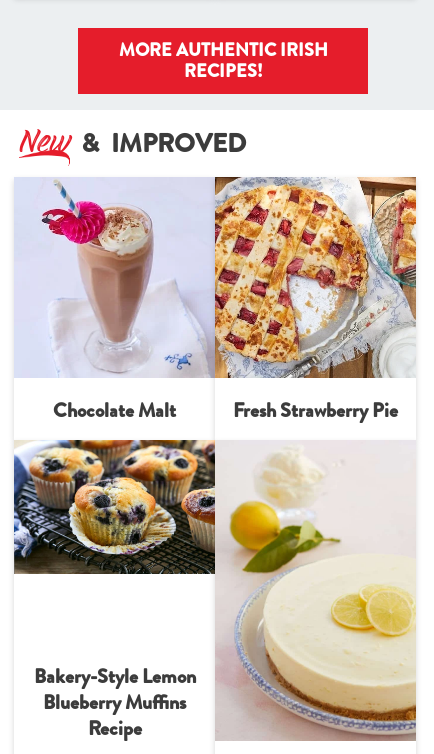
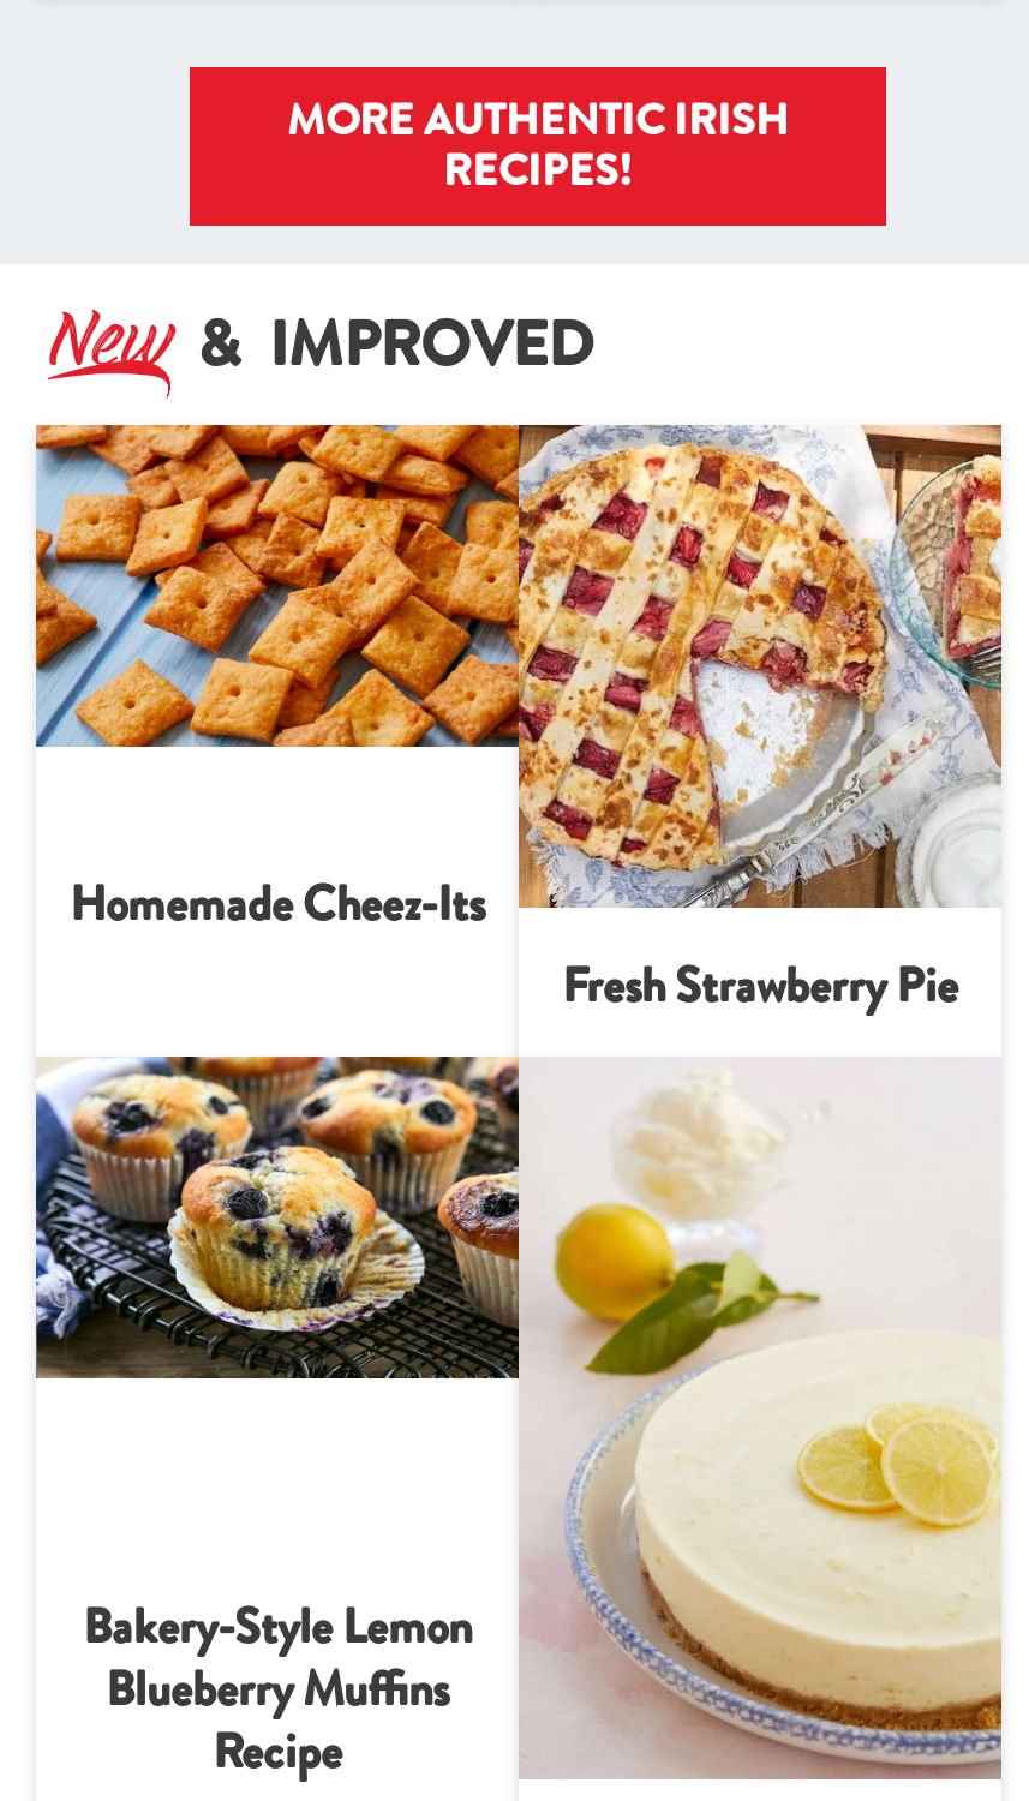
[14,177,216,355] [image] -> [34,423,521,852] [image]
[53,396,176,425] Chocolate Malt -> [70,870,485,939] Homemade Cheez-Its

